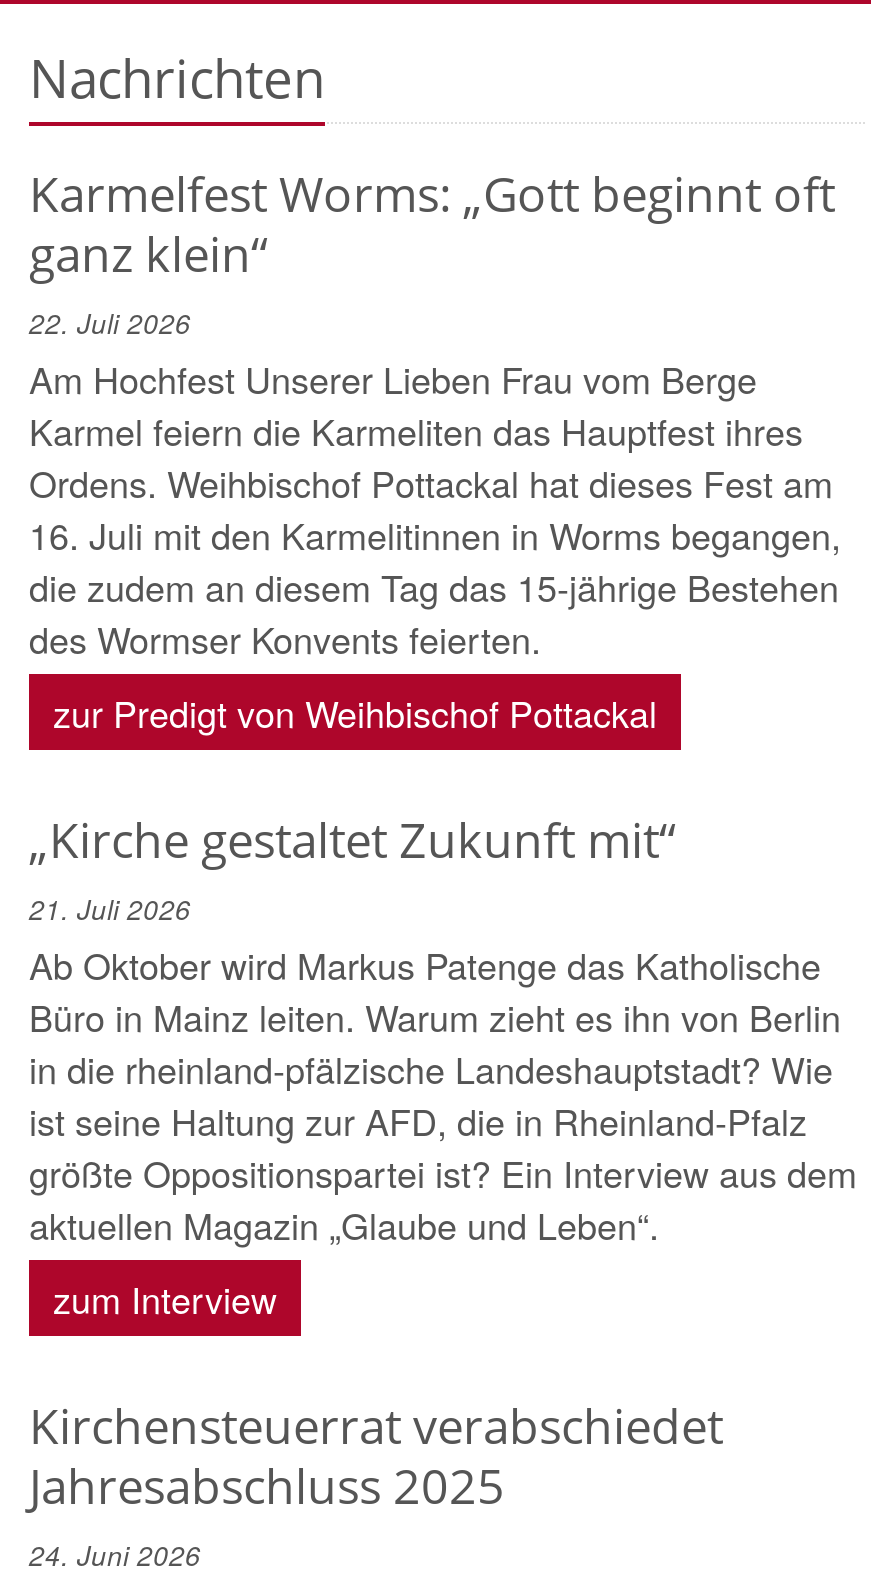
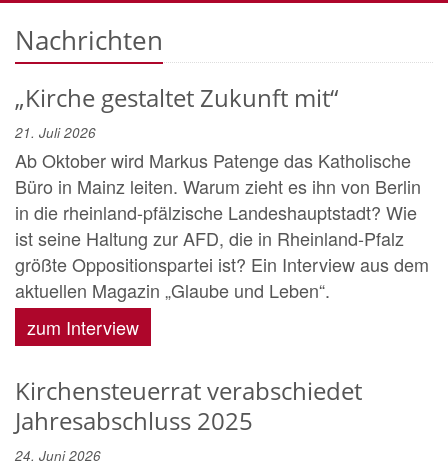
[29,160,841,738] Karmelfest Worms: „Gott beginnt oft | ganz klein“ | 22. Juli 2026 | Am Hochfest Unserer Lieben Frau vom Berge | Karmel feiern die Karmeliten das Hauptfest ihres | Ordens. Weihbischof Pottackal hat dieses Fest am | 16. Juli mit den Karmelitinnen in Worms begangen, | die zudem an diesem Tag das 15-jährige Bestehen | des Wormser Konvents feierten. | zur Predigt von Weihbischof Pottackal -> none

